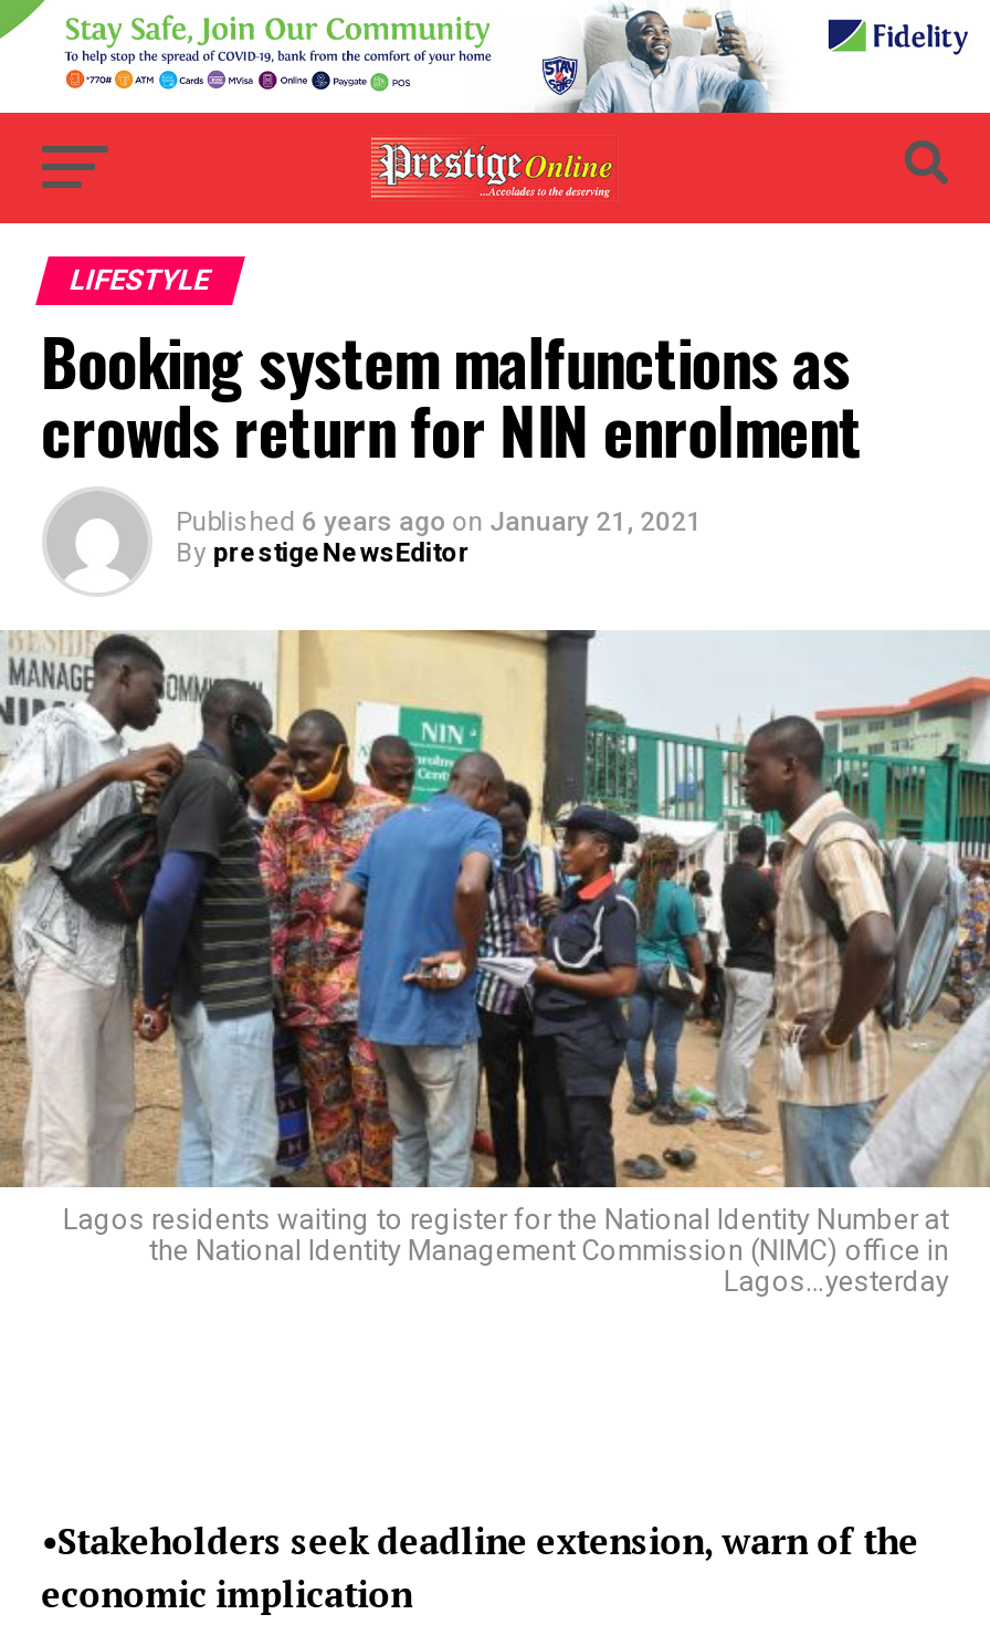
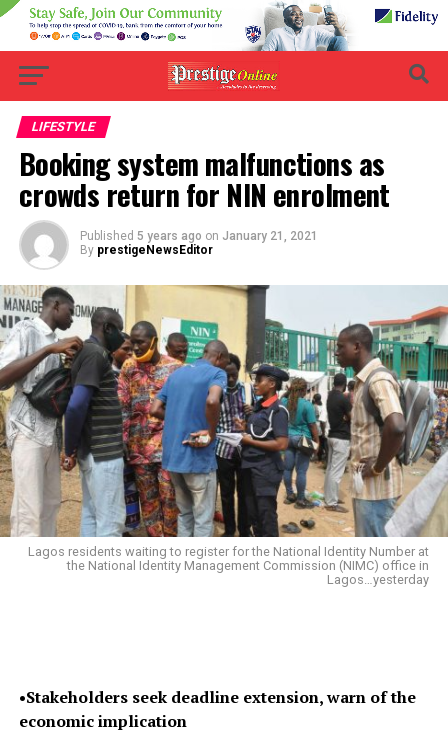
[176,506,702,537] Published 6 years ago on January 21, 2021 -> [80,229,318,243] Published 5 years ago on January 21, 2021

